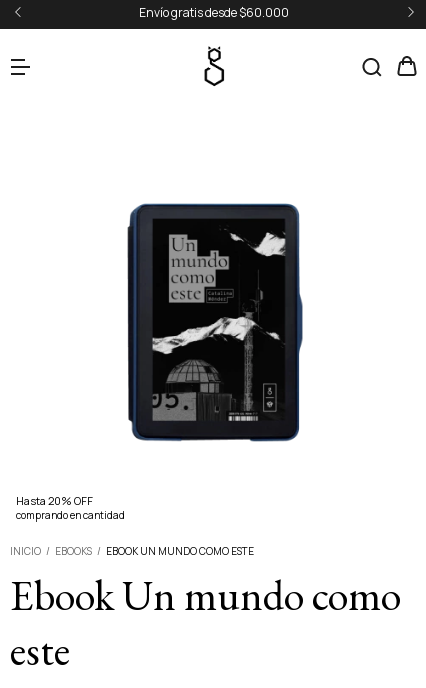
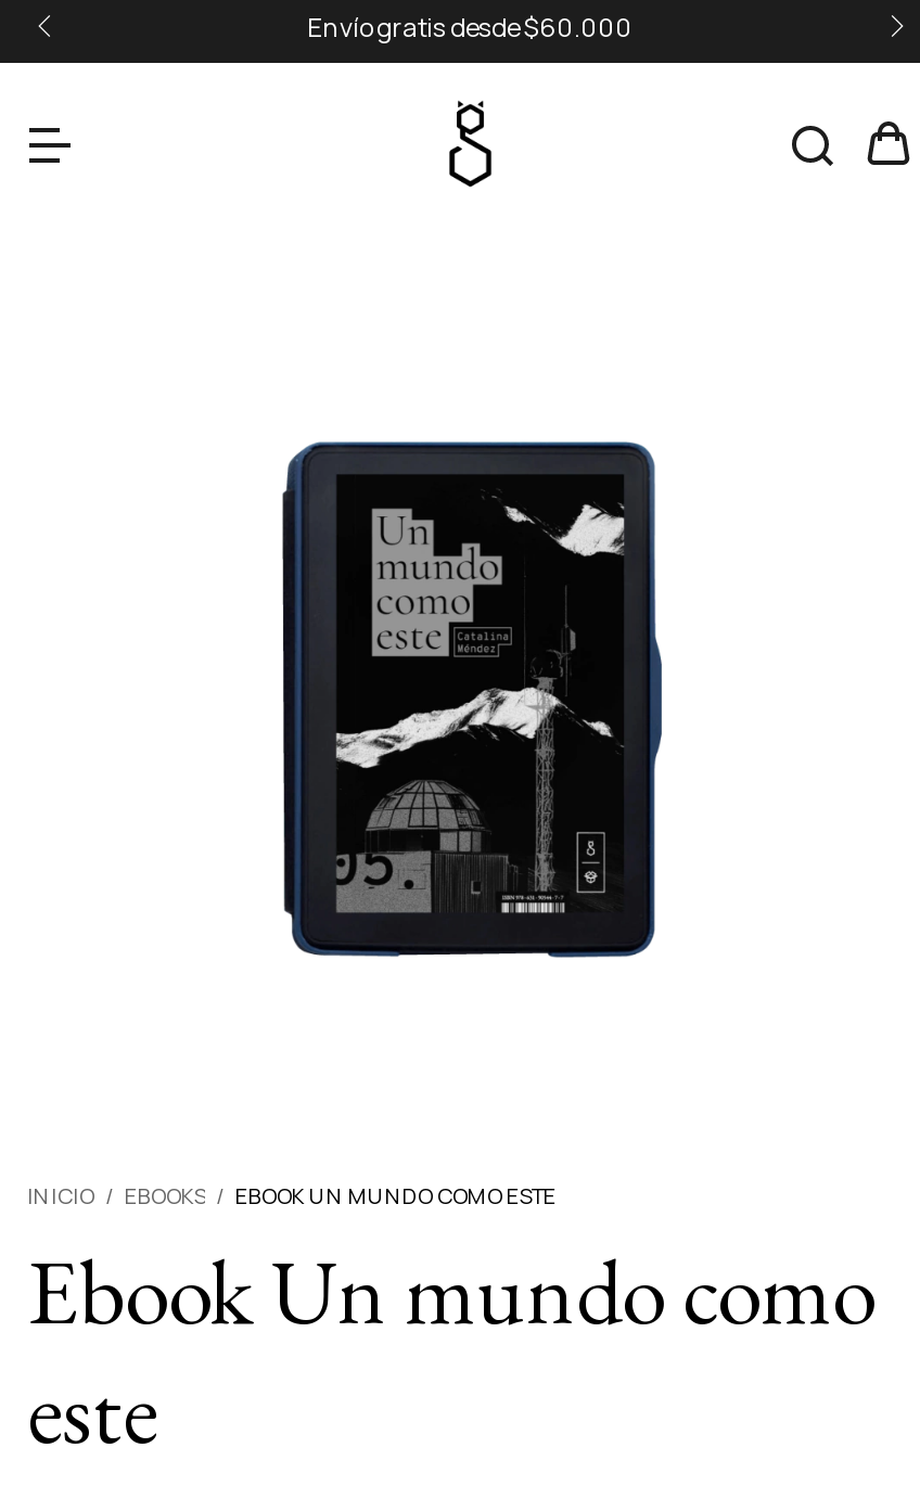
[16,493,125,522] Hasta 20% OFF | comprando en cantidad -> none

